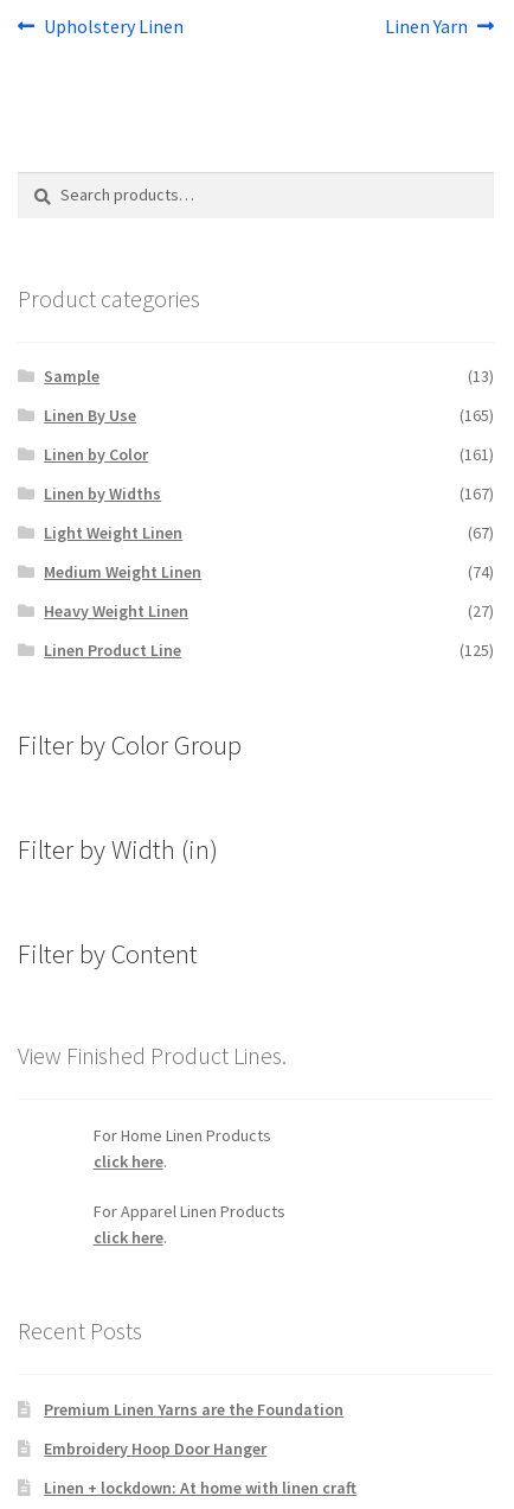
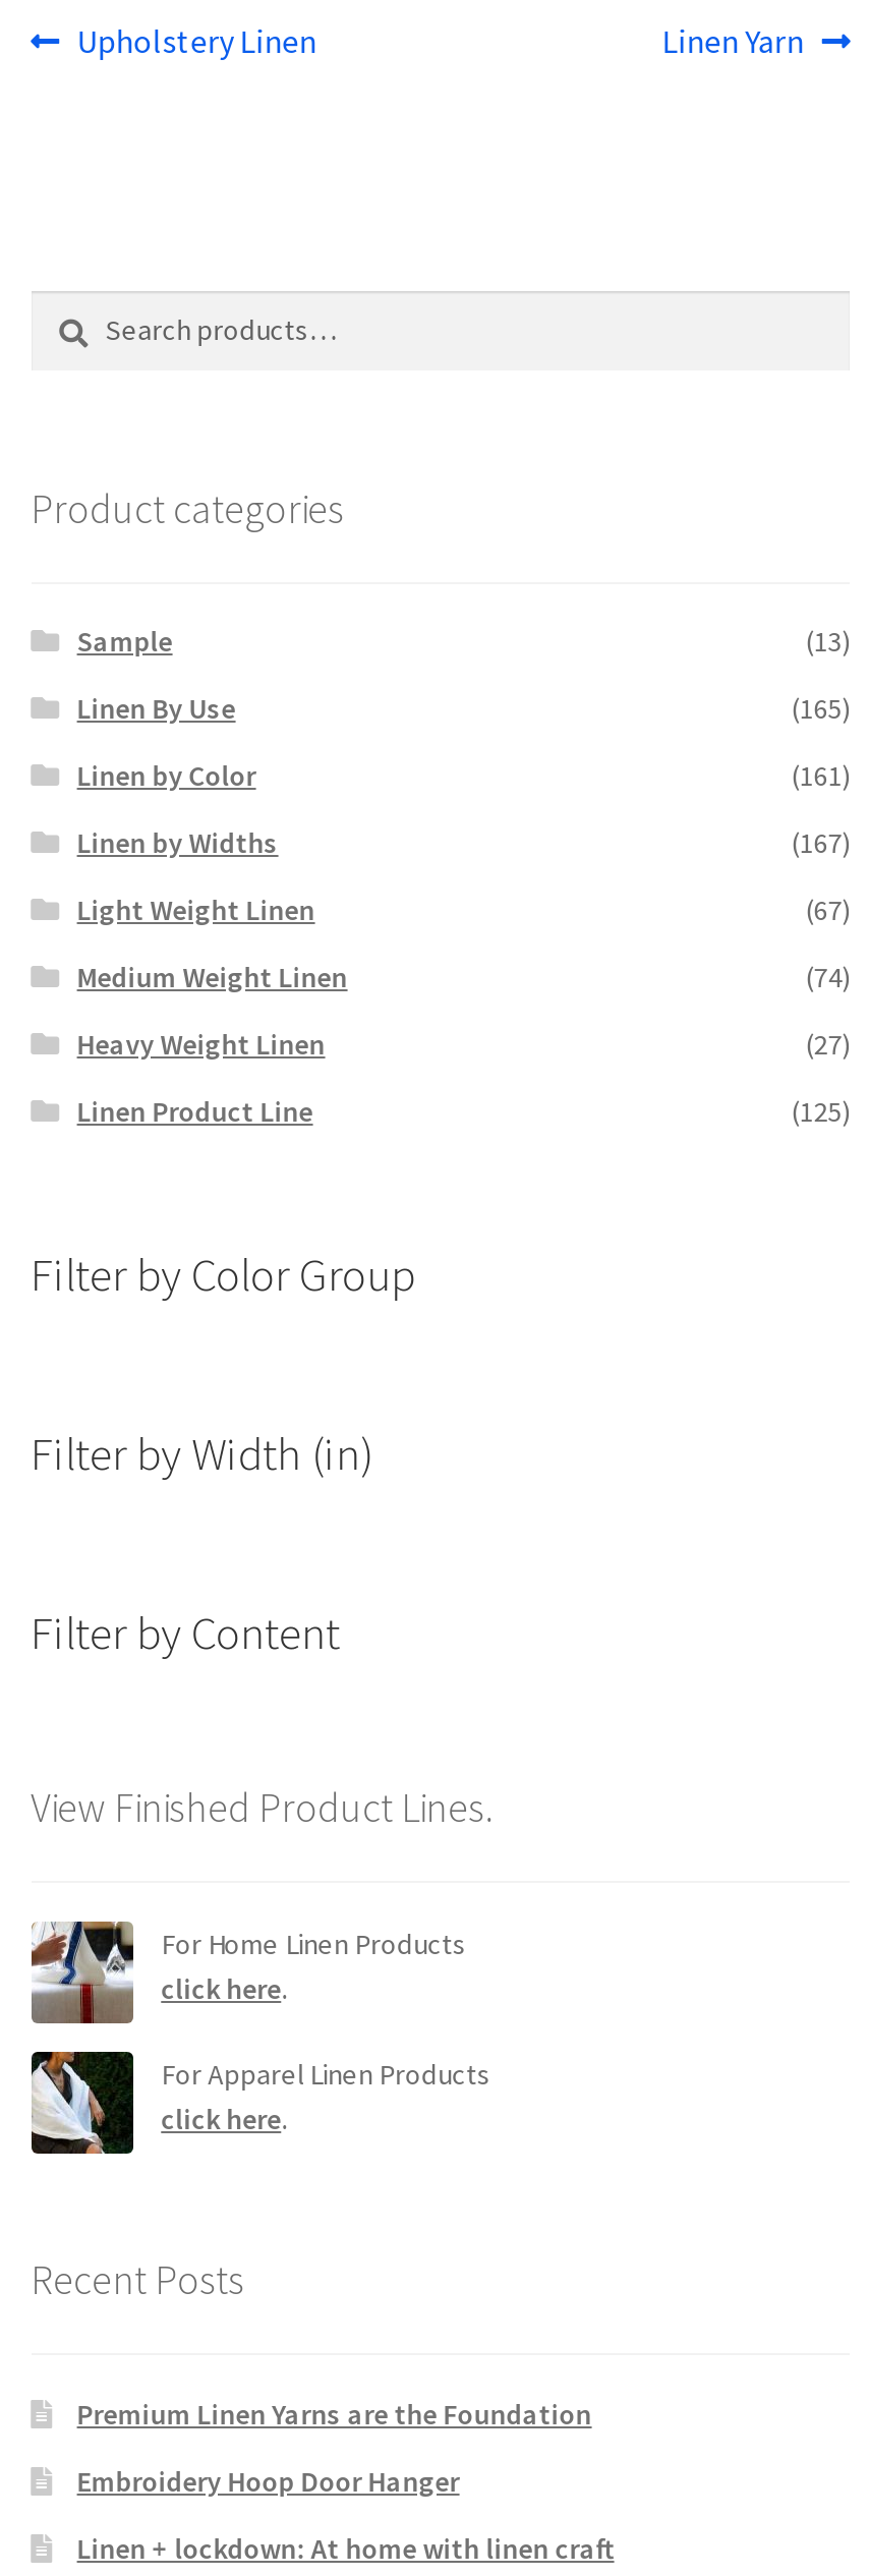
none -> [30,1920,135,2027] [image]
none -> [30,2048,137,2156] [image]

